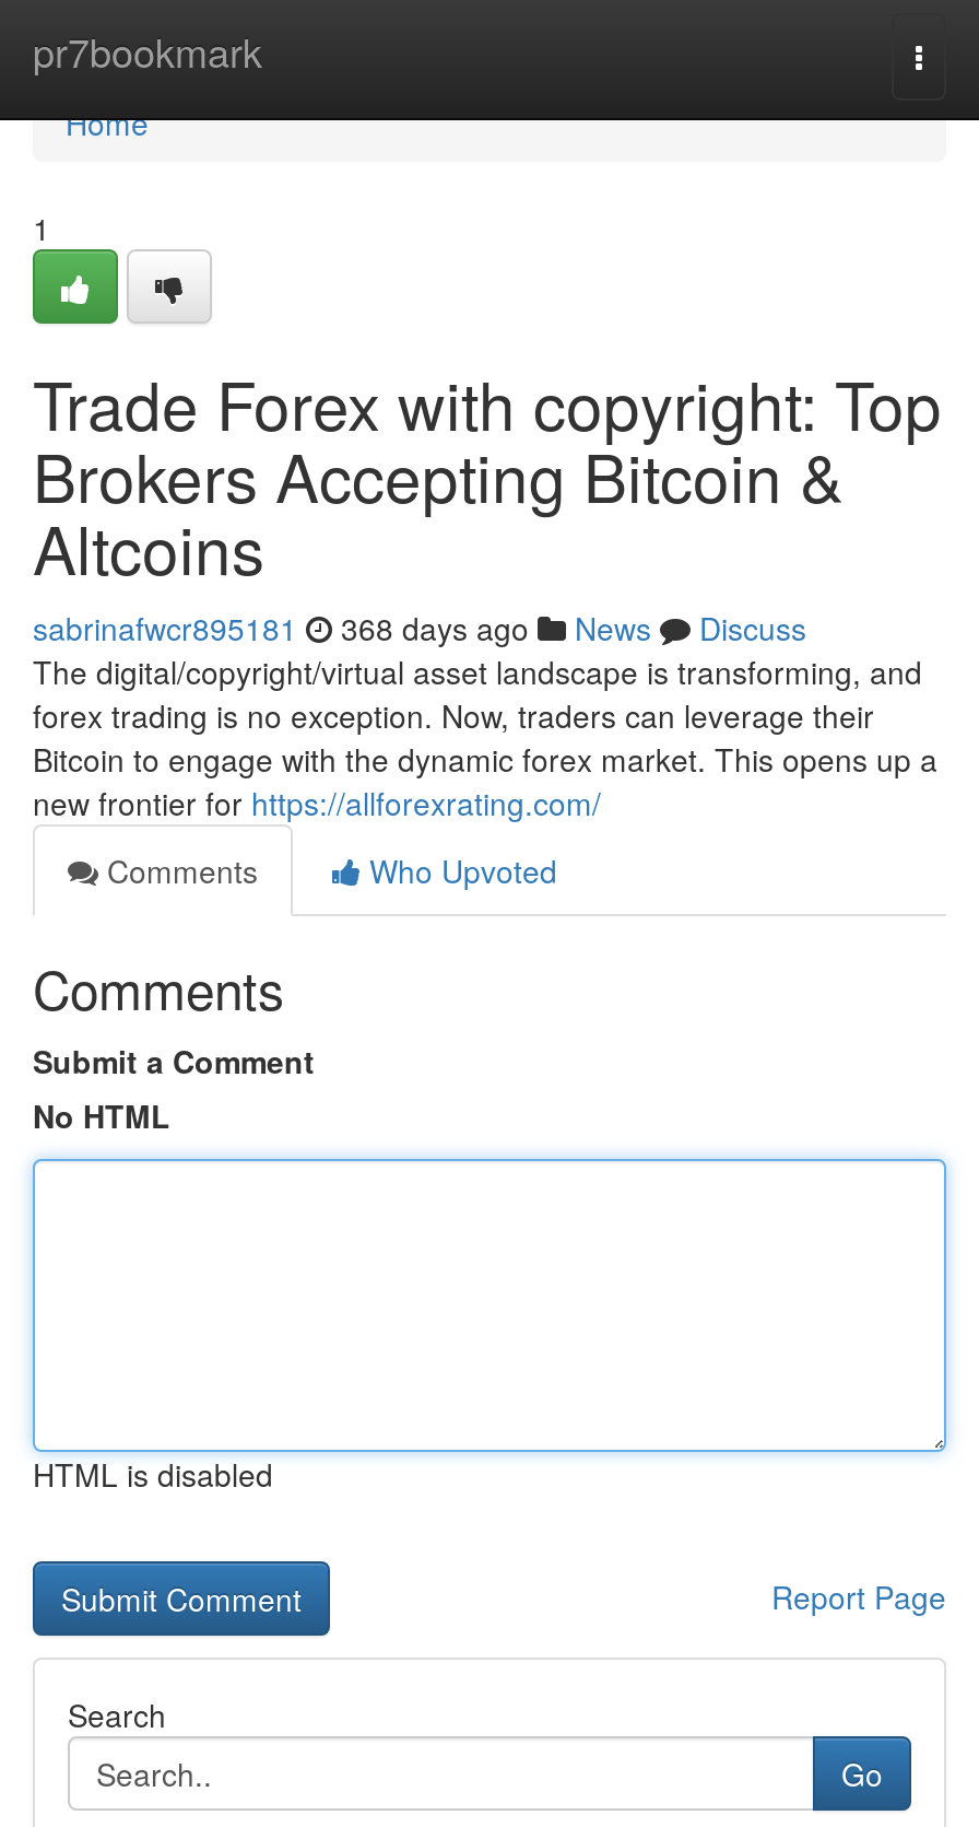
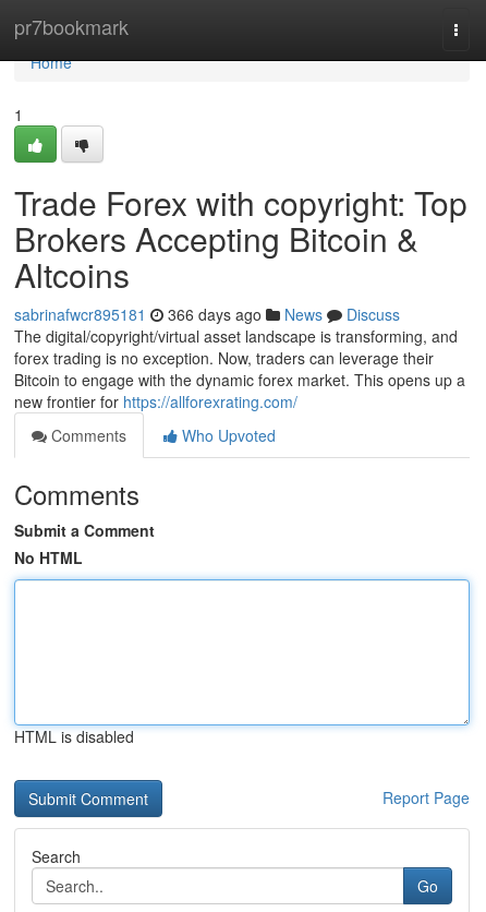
[33,606,806,649] sabrinafwcr895181 368 days ago News Discuss -> [14,303,400,325] sabrinafwcr895181 366 days ago News Discuss

